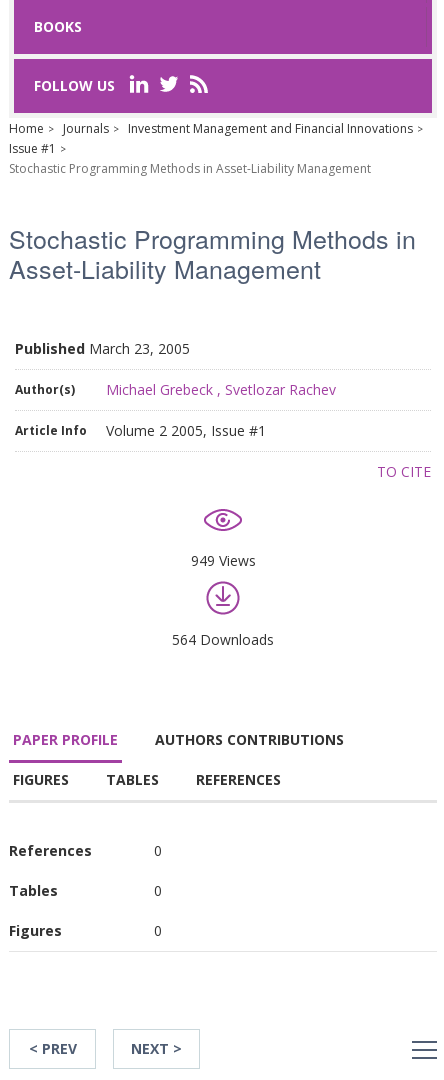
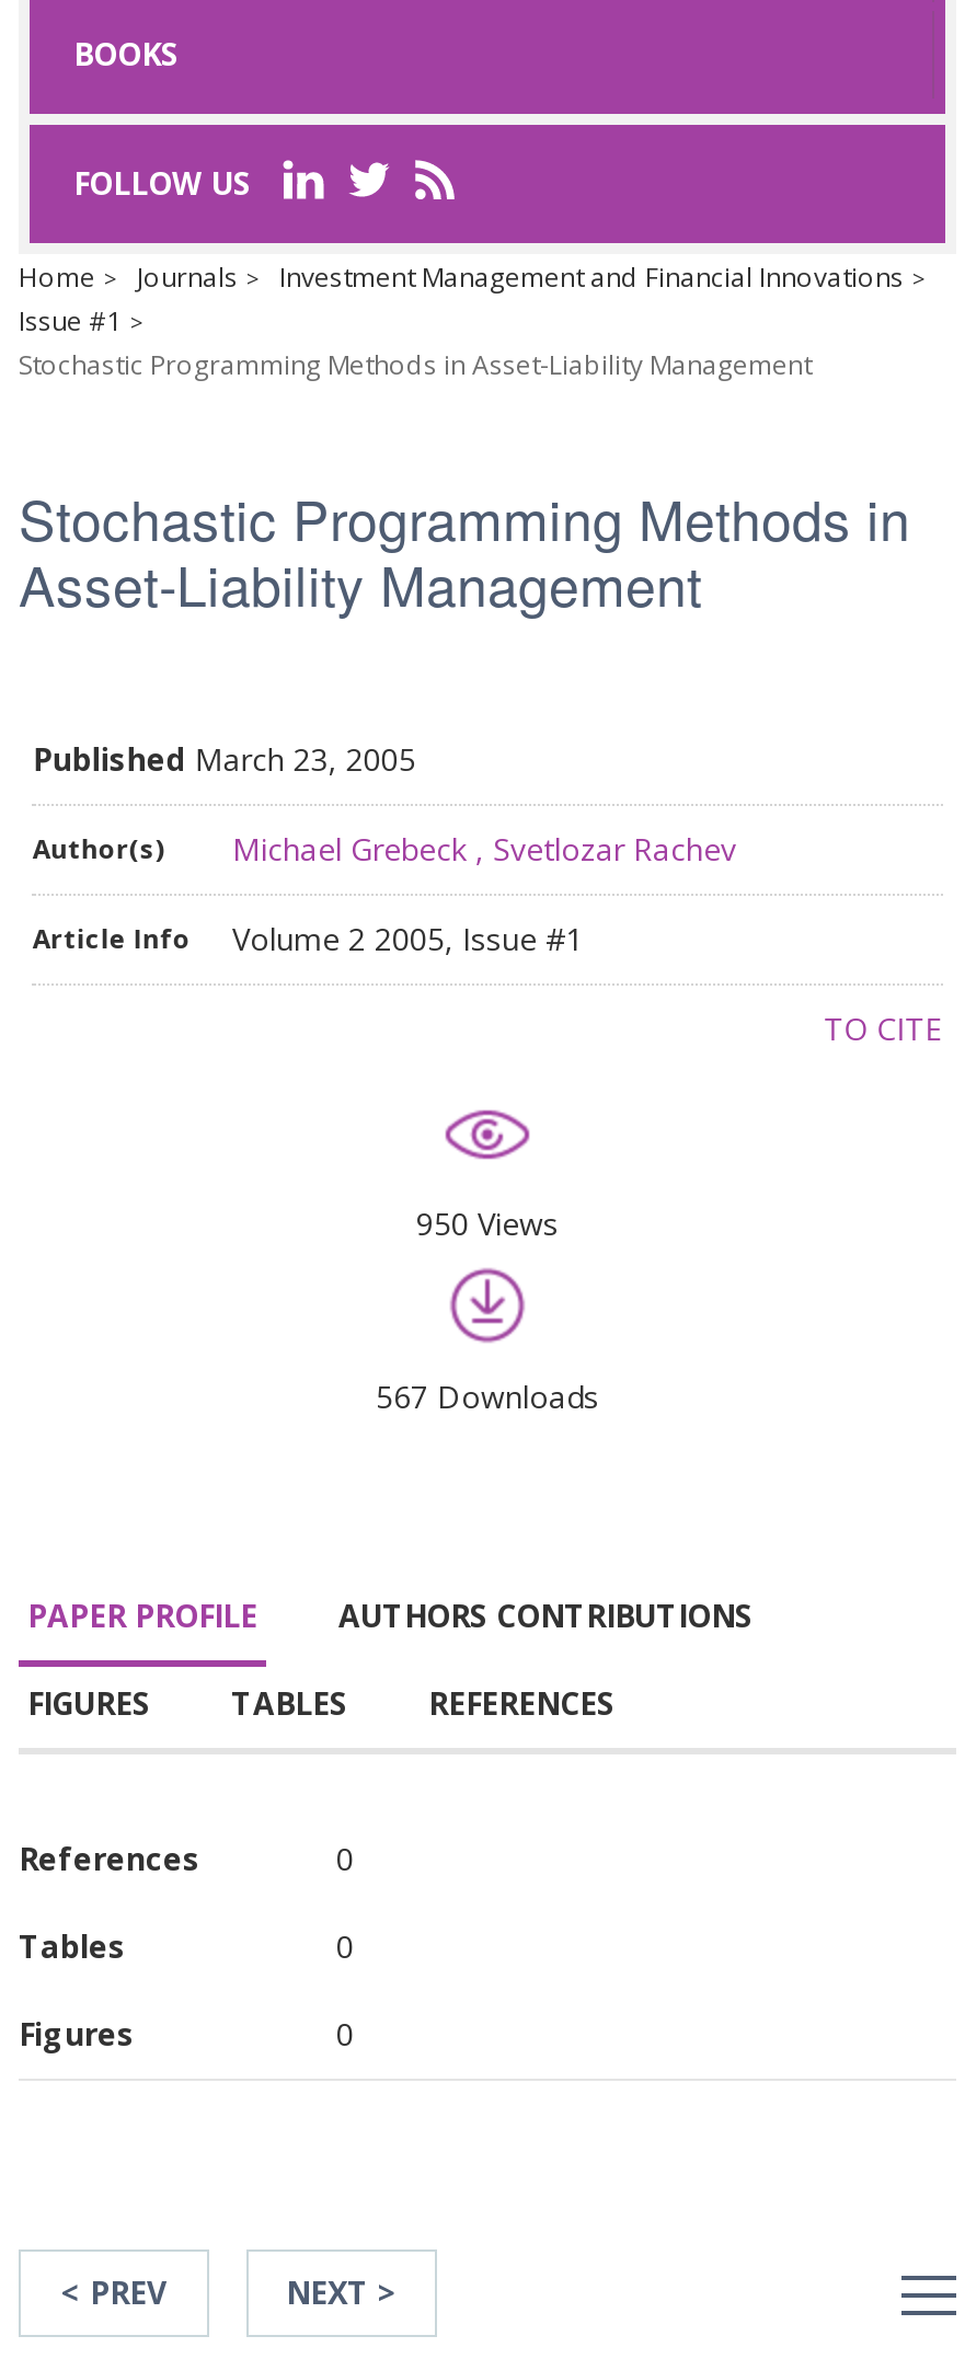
[190,551,255,570] 949 Views -> [416,1202,559,1244] 950 Views
[172,630,274,649] 564 Downloads -> [376,1376,599,1417] 567 Downloads

